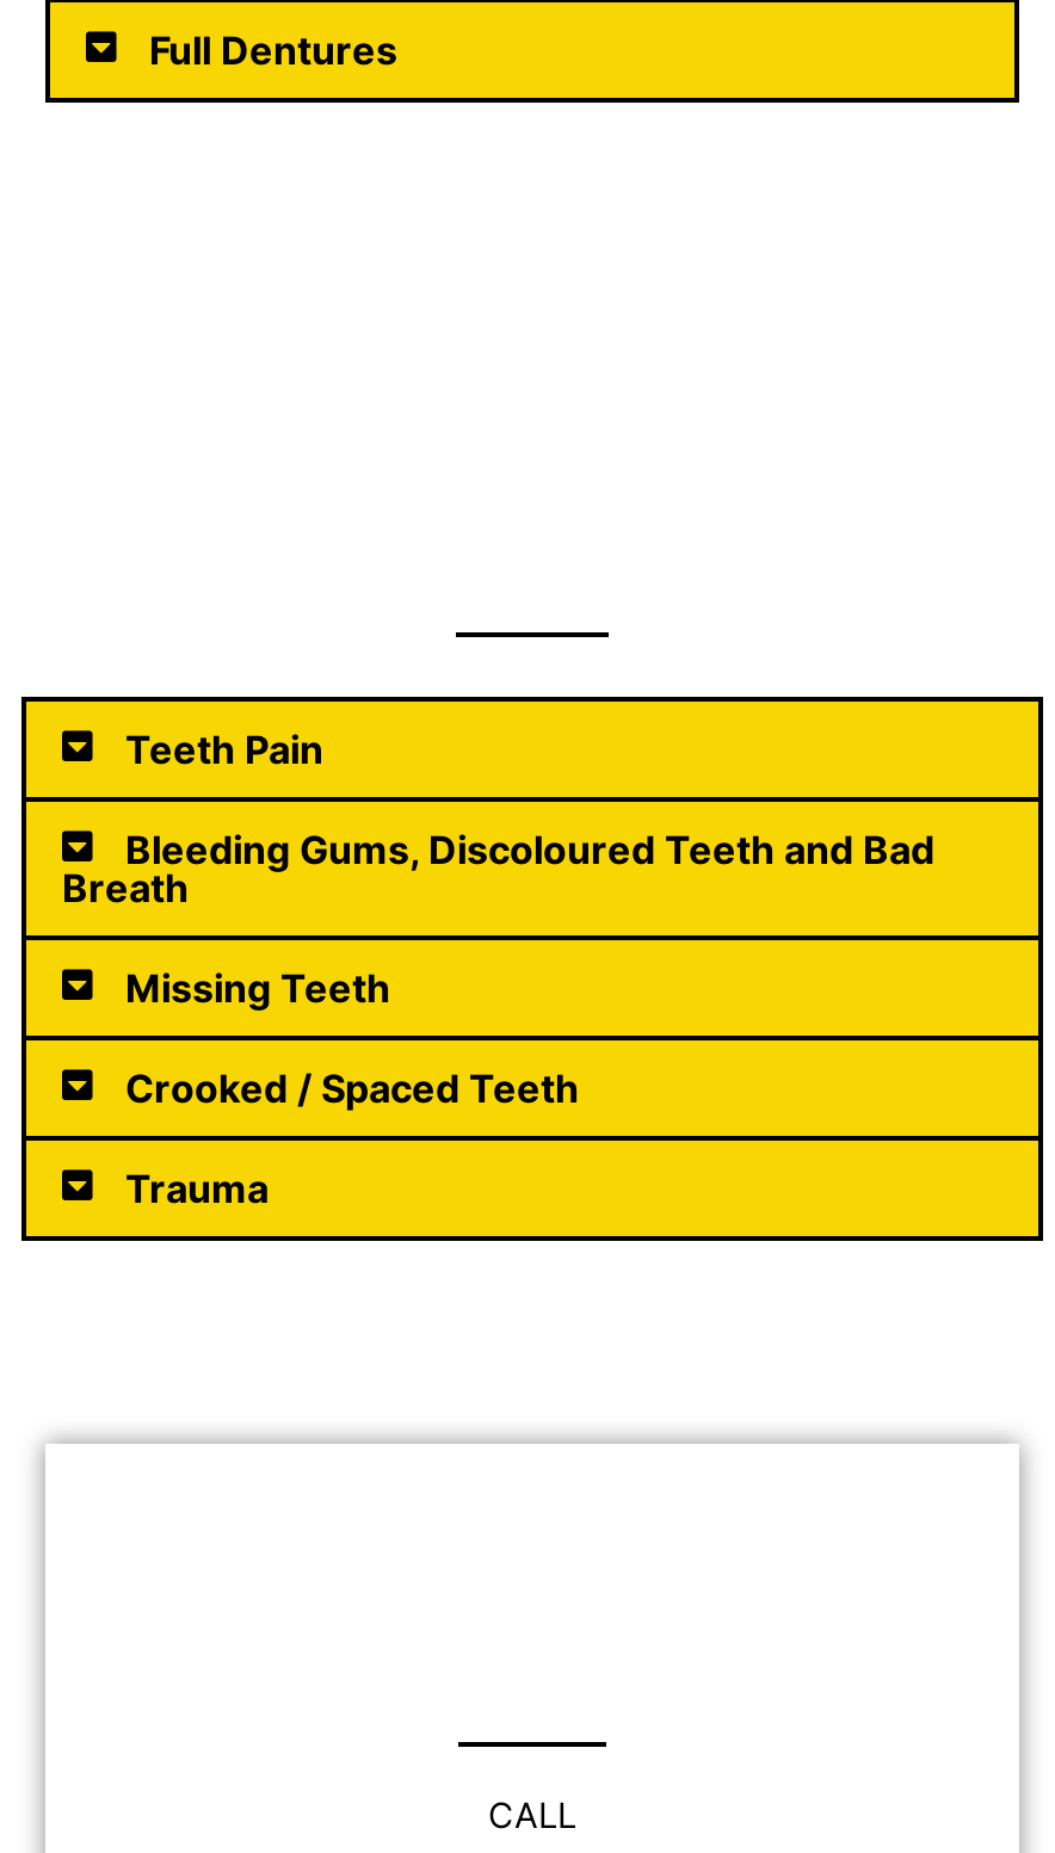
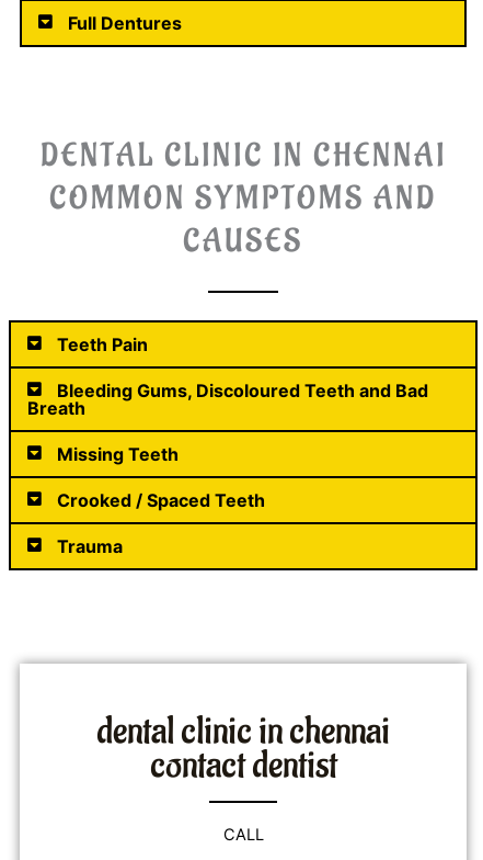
none -> [40,136,446,262] DENTAL CLINIC IN CHENNAI | COMMON SYMPTOMS AND | CAUSES
none -> [96,706,390,790] dental clinic in chennai | contact dentist

